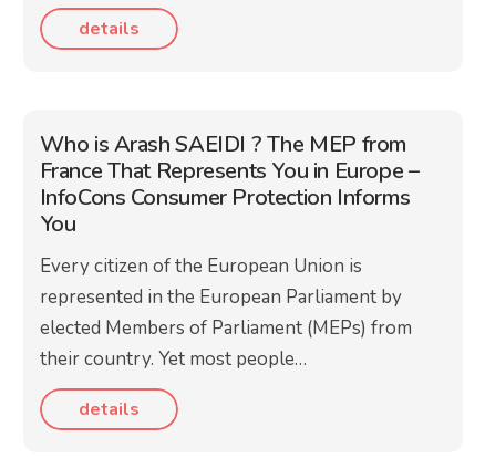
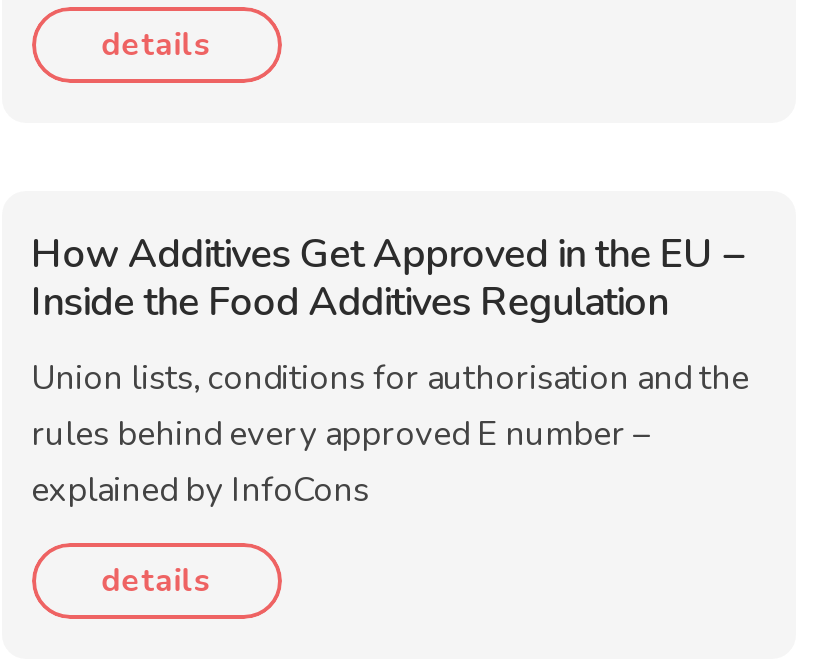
[39,130,419,239] Who is Arash SAEIDI ? The MEP from | France That Represents You in Europe – | InfoCons Consumer Protection Informs | You -> [31,228,743,330] How Additives Get Approved in the EU – | Inside the Food Additives Regulation
[39,254,411,372] Every citizen of the European Union is | represented in the European Parliament by | elected Members of Parliament (MEPs) from | their country. Yet most people… -> [31,356,749,514] Union lists, conditions for authorisation and the | rules behind every approved E number – | explained by InfoCons

